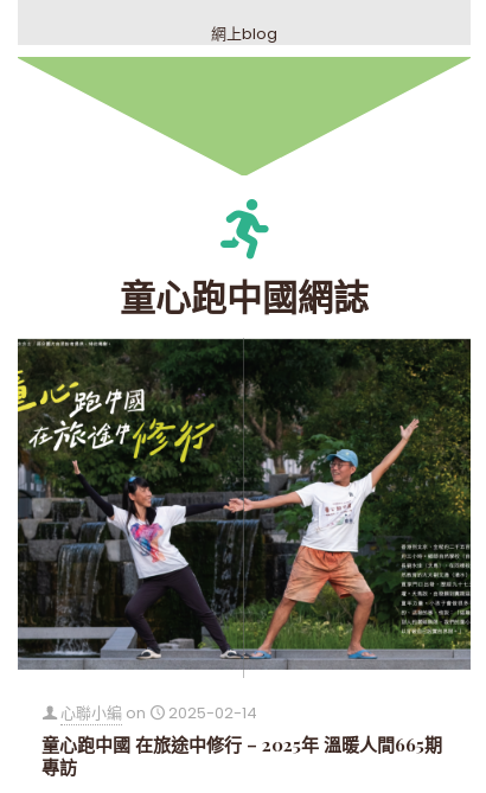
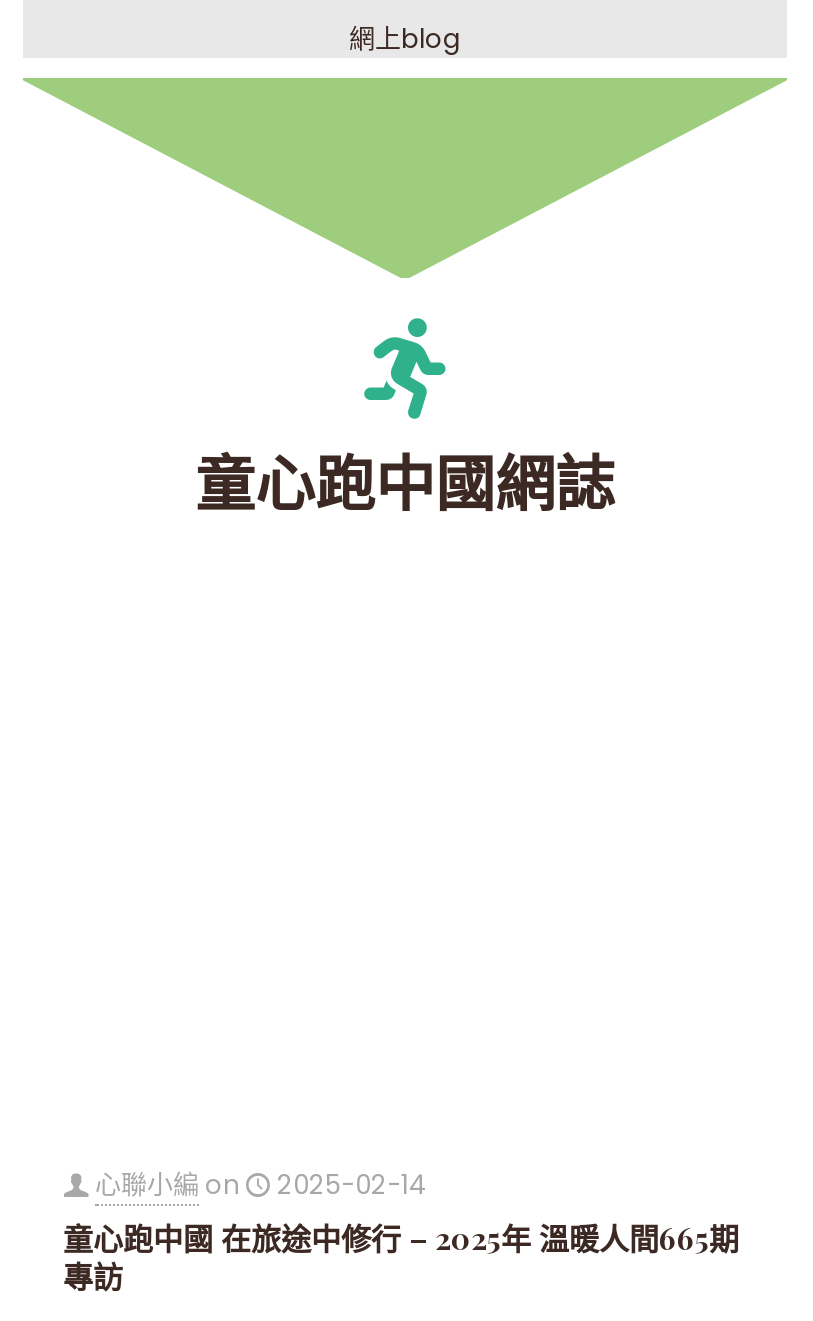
[17,338,472,672] [image] -> none

